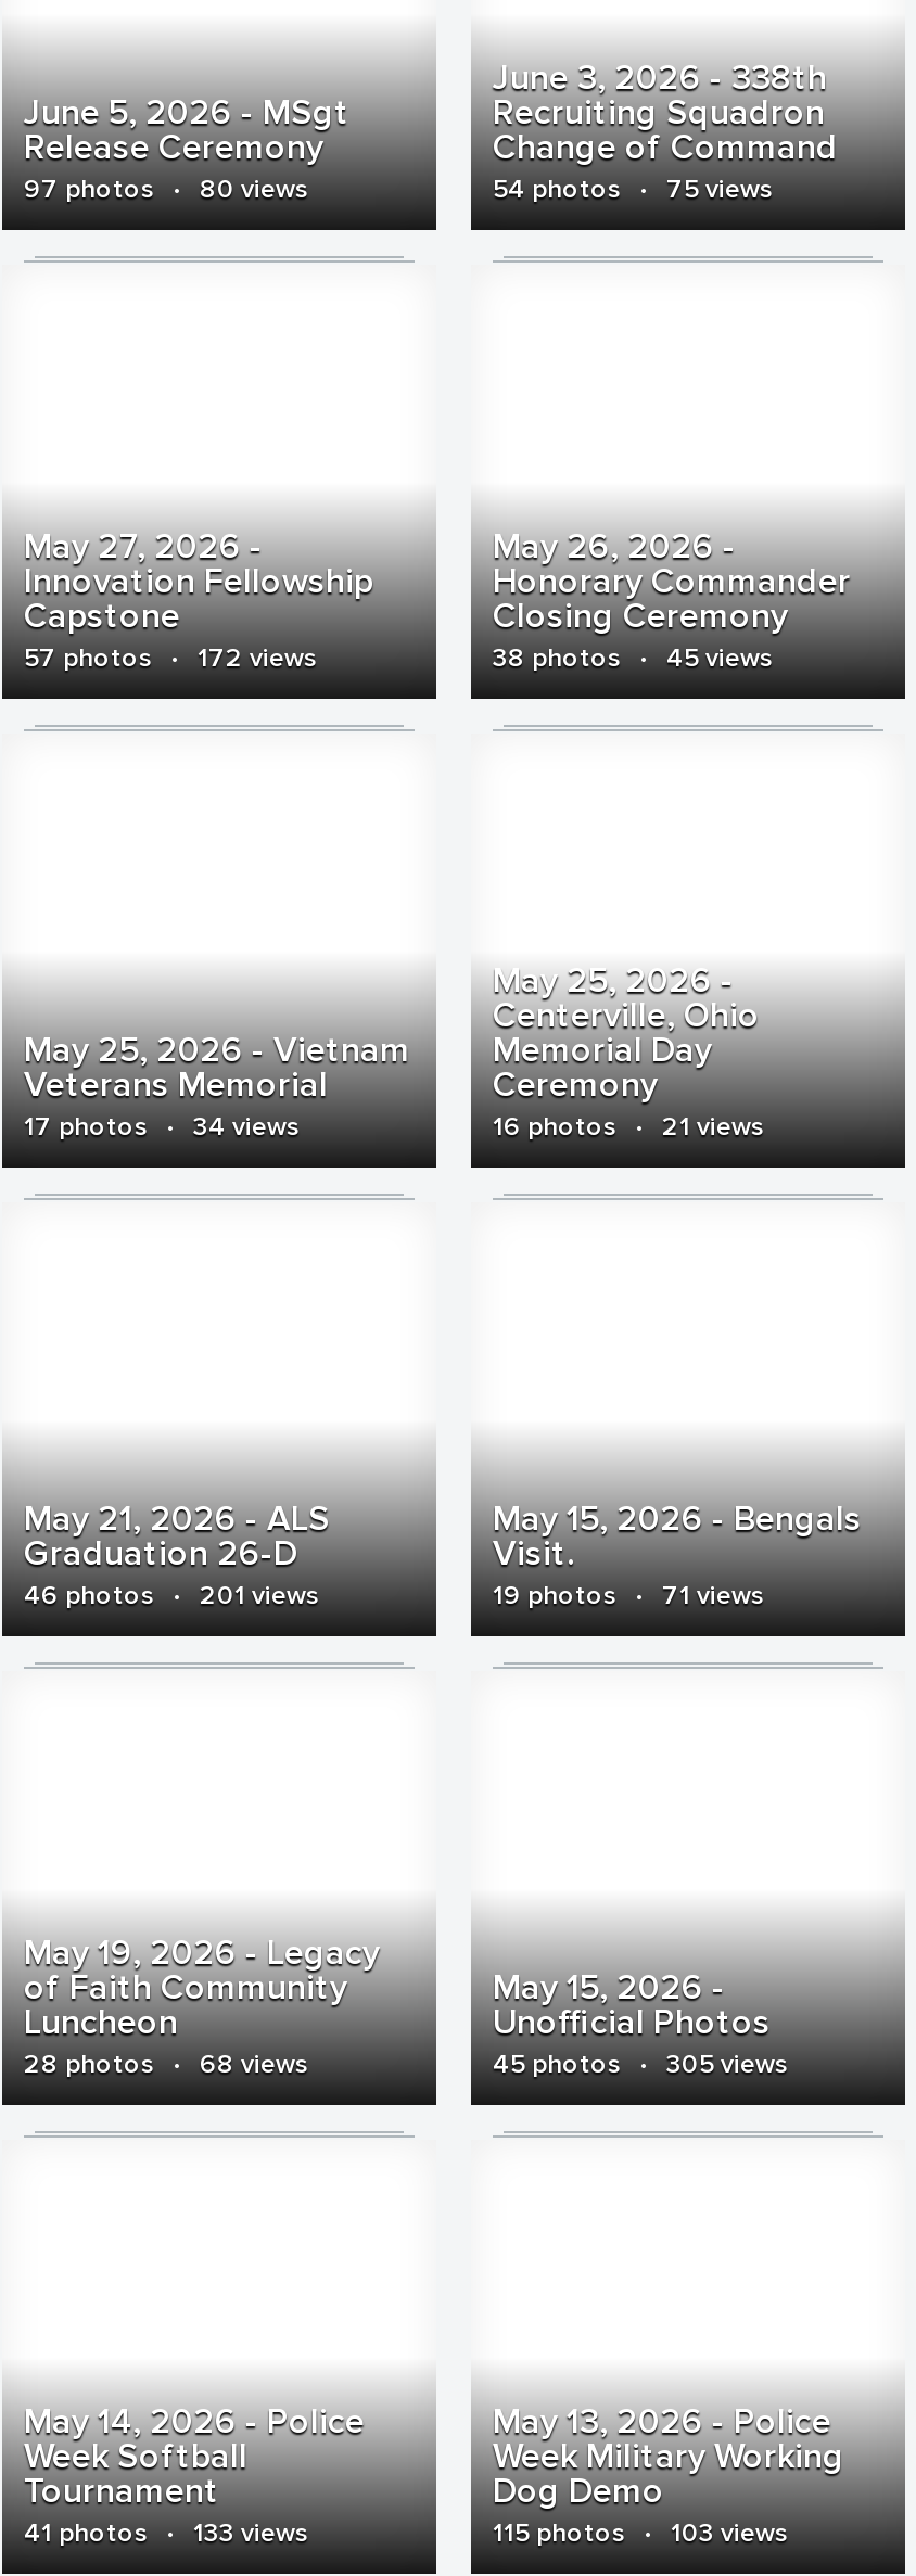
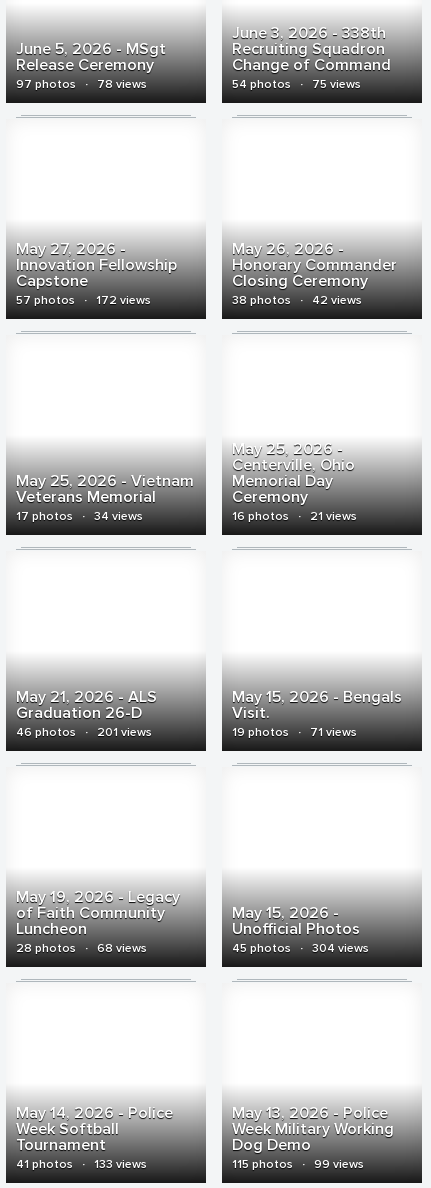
[24,174,308,206] 97 photos · 80 views -> [16,77,147,92] 97 photos · 78 views
[493,642,773,675] 38 photos · 45 views -> [232,293,362,308] 38 photos · 42 views
[493,2049,788,2081] 45 photos · 305 views -> [232,941,369,956] 45 photos · 304 views
[493,2517,788,2550] 115 photos · 103 views -> [232,1157,364,1172] 115 photos · 99 views

